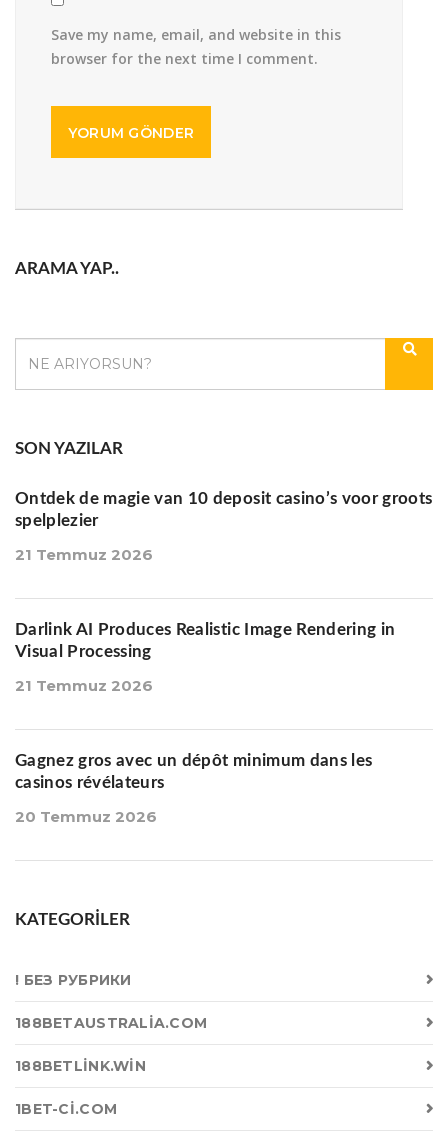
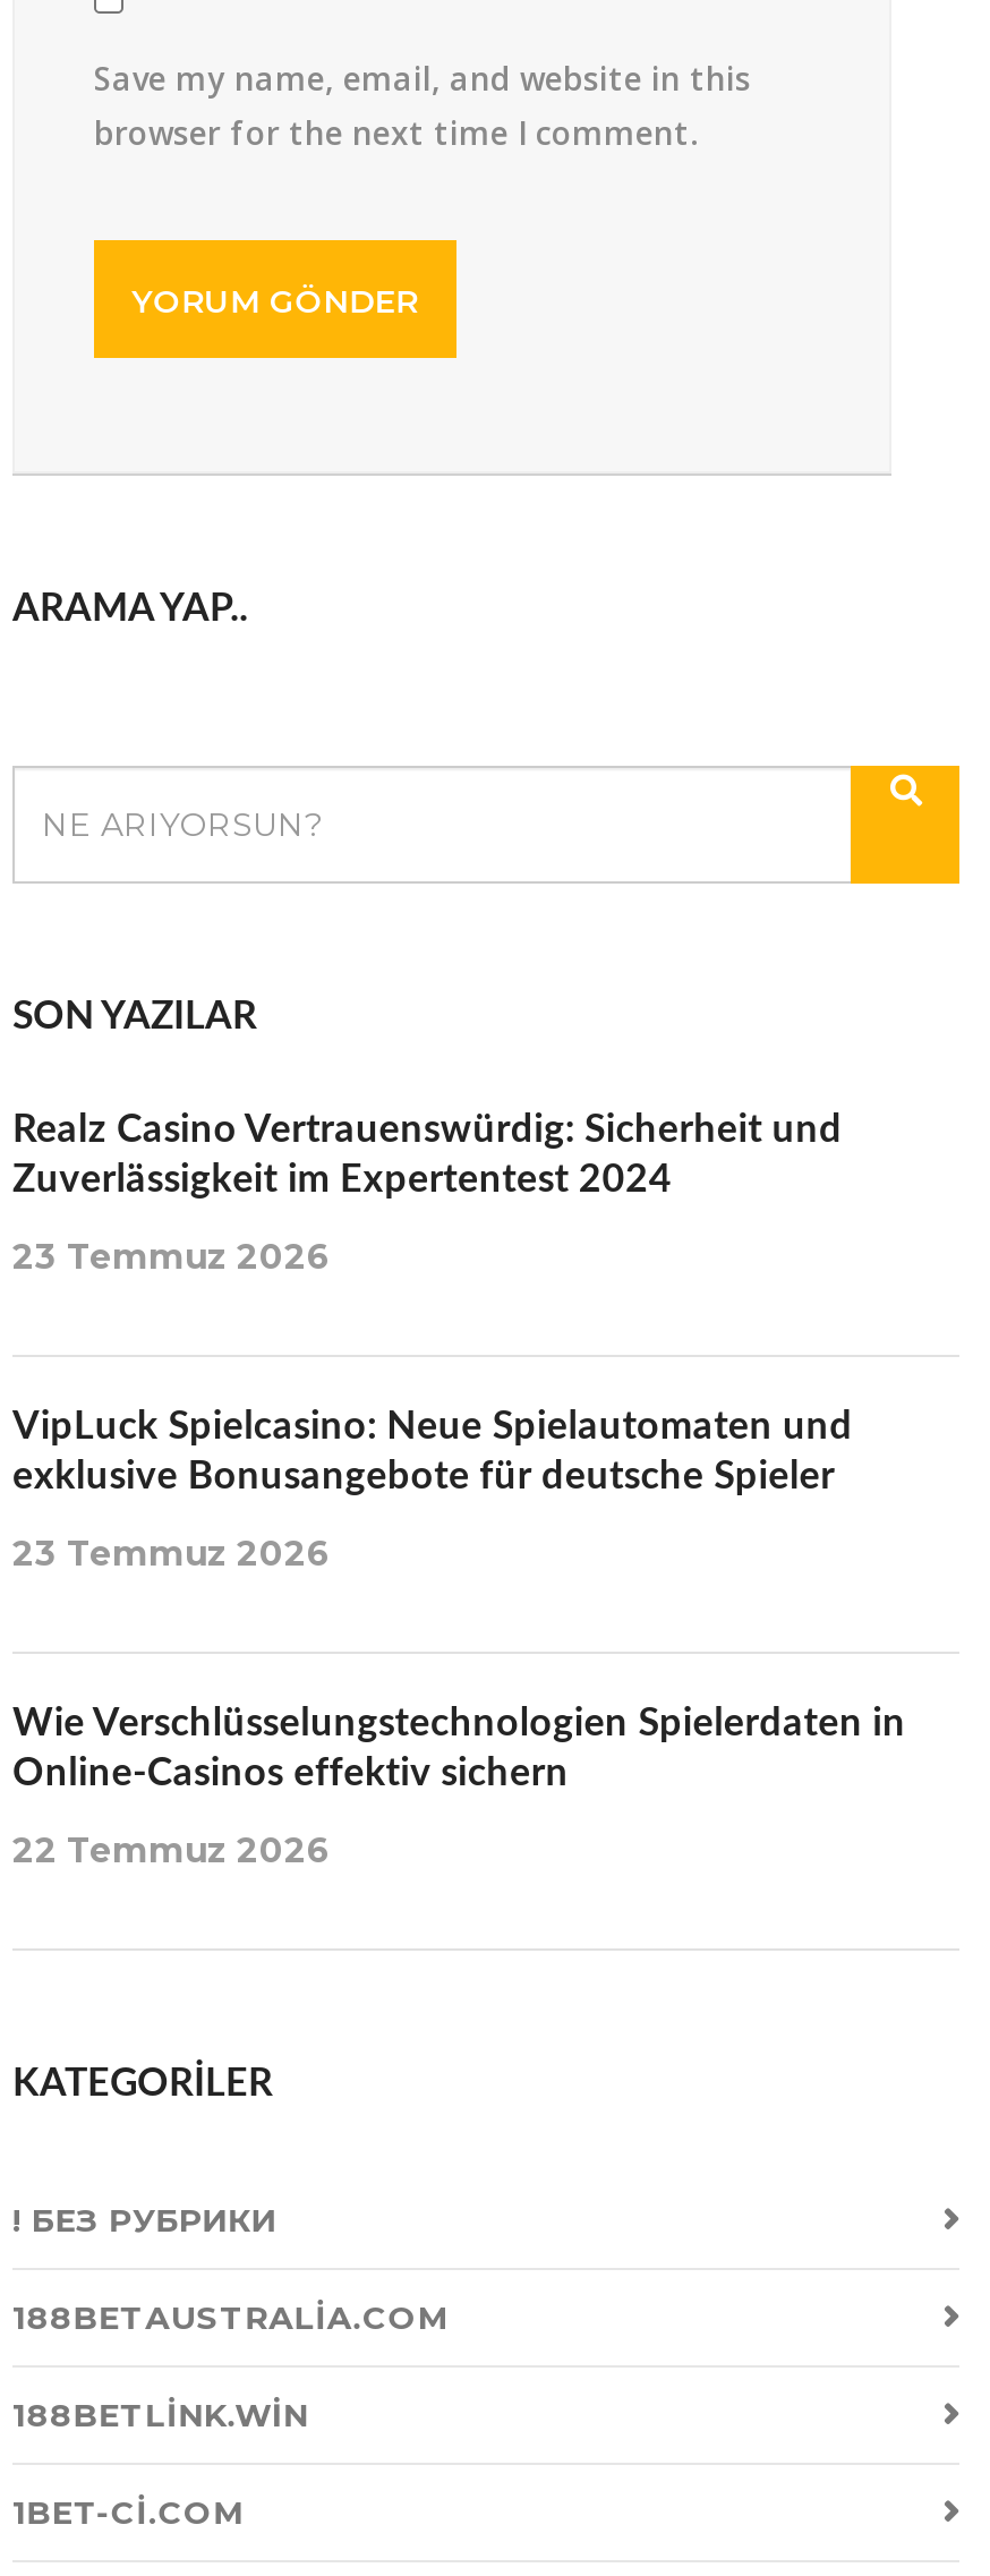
[15,490,432,529] Ontdek de magie van 10 deposit casino’s voor groots | spelplezier -> [12,1110,842,1199] Realz Casino Vertrauenswürdig: Sicherheit und | Zuverlässigkeit im Expertentest 2024
[15,545,153,564] 21 Temmuz 2026 -> [12,1235,332,1278] 23 Temmuz 2026
[15,621,395,660] Darlink AI Produces Realistic Image Rendering in | Visual Processing -> [12,1407,853,1495] VipLuck Spielcasino: Neue Spielautomaten und | exklusive Bonusangebote für deutsche Spieler
[15,676,153,695] 21 Temmuz 2026 -> [12,1532,332,1575] 23 Temmuz 2026
[15,752,372,791] Gagnez gros avec un dépôt minimum dans les | casinos révélateurs -> [12,1704,906,1792] Wie Verschlüsselungstechnologien Spielerdaten in | Online-Casinos effektiv sichern
[15,807,157,826] 20 Temmuz 2026 -> [12,1828,332,1871] 22 Temmuz 2026

